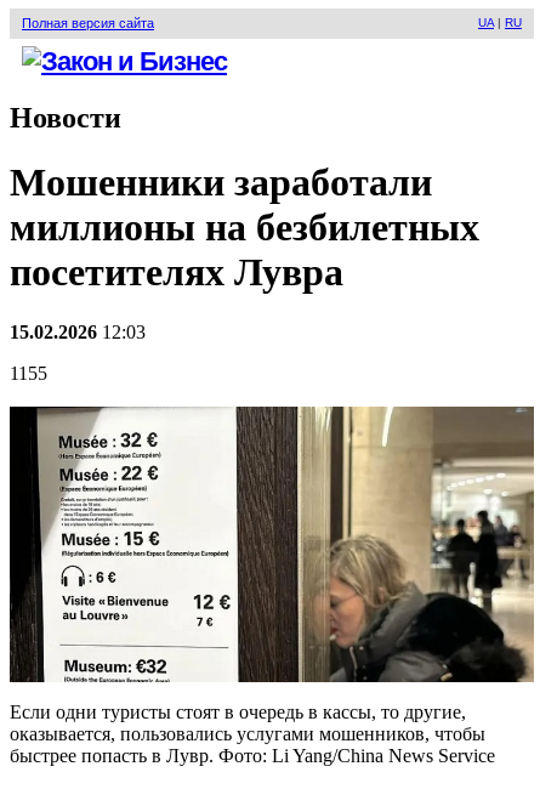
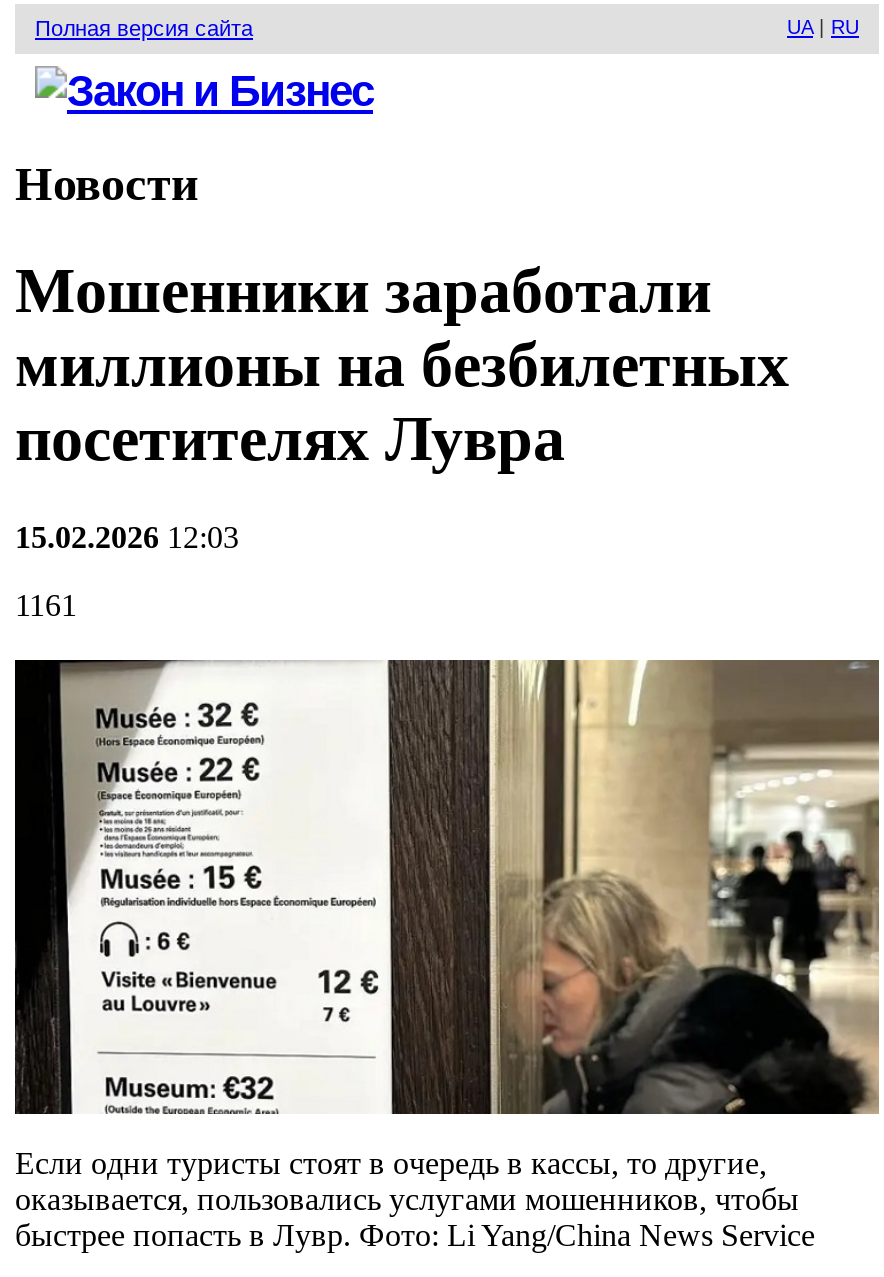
[10,363,47,383] 1155 -> [15,588,77,622] 1161

